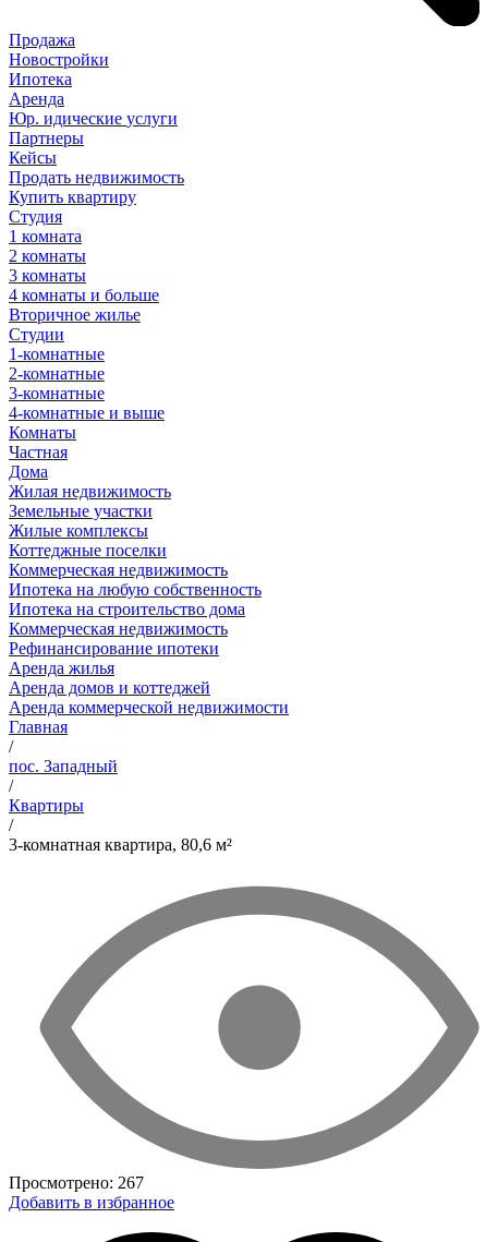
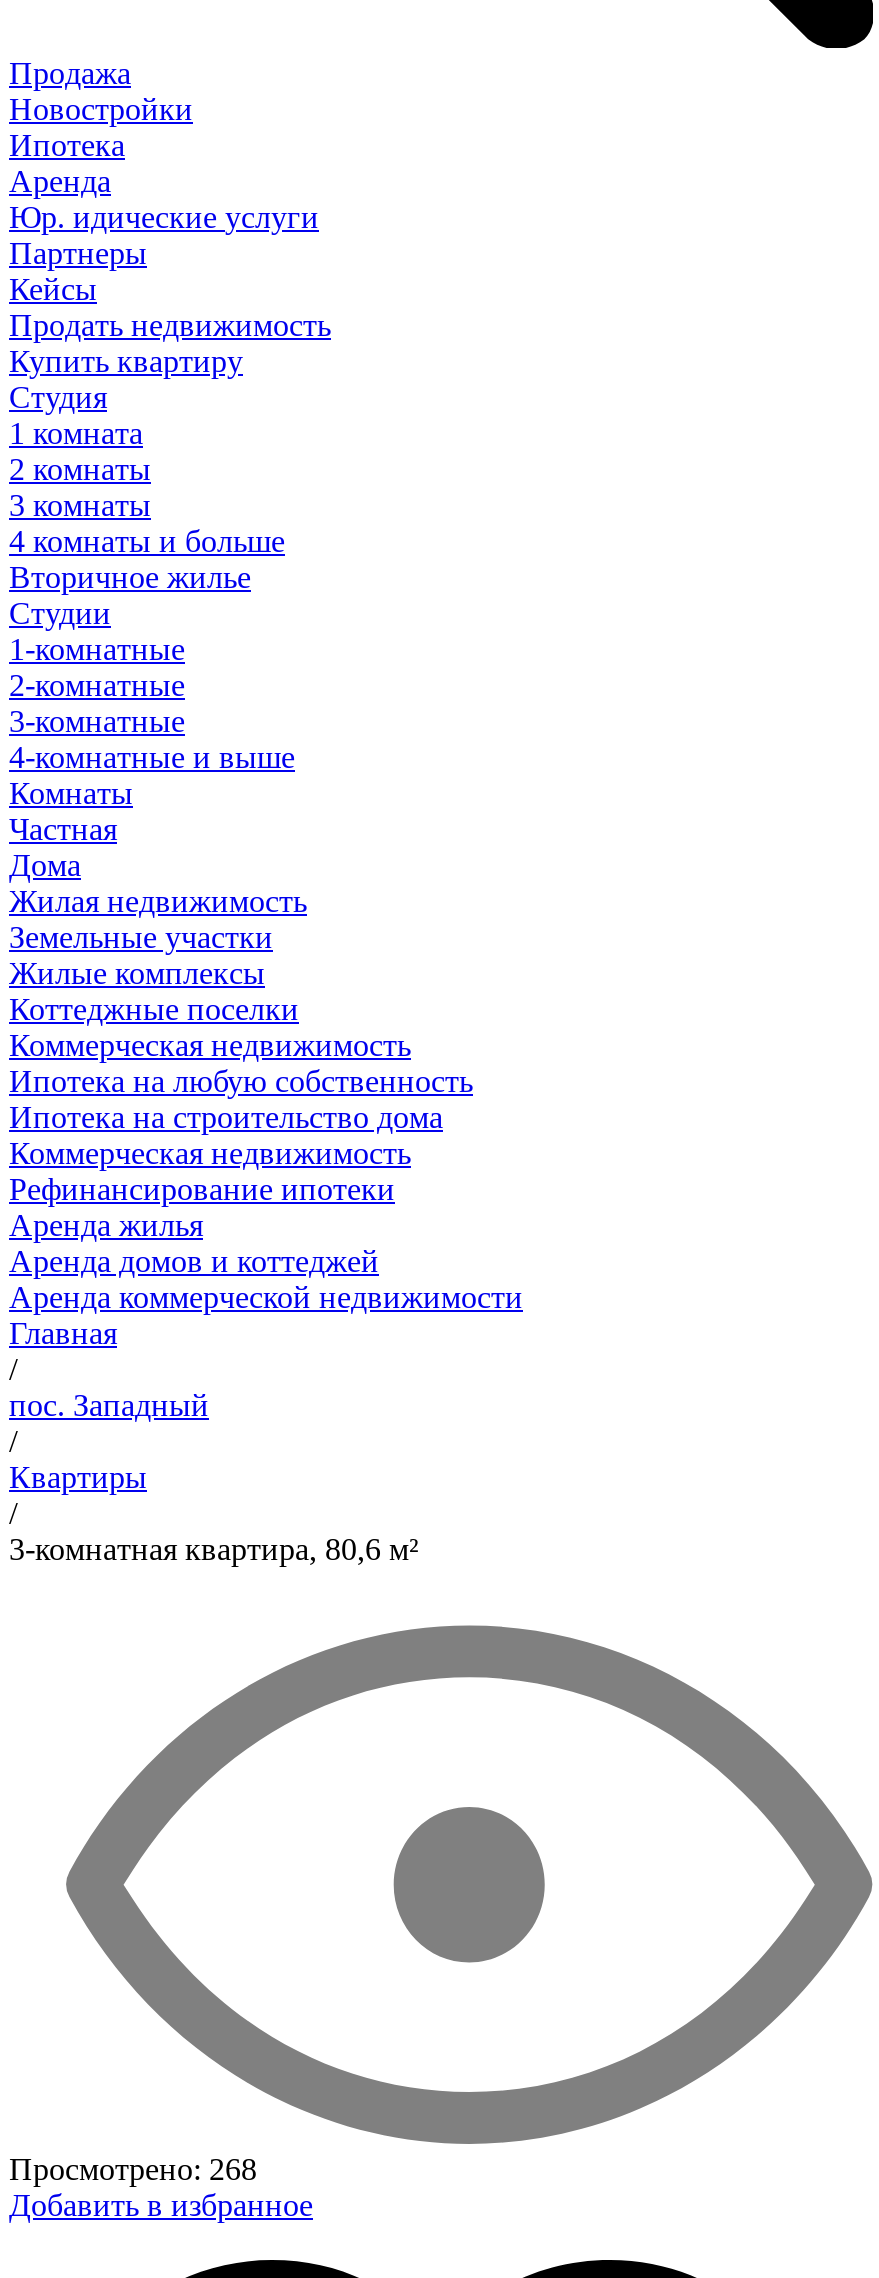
[9,1173,144,1192] Просмотрено: 267 -> [9,2152,257,2186] Просмотрено: 268

